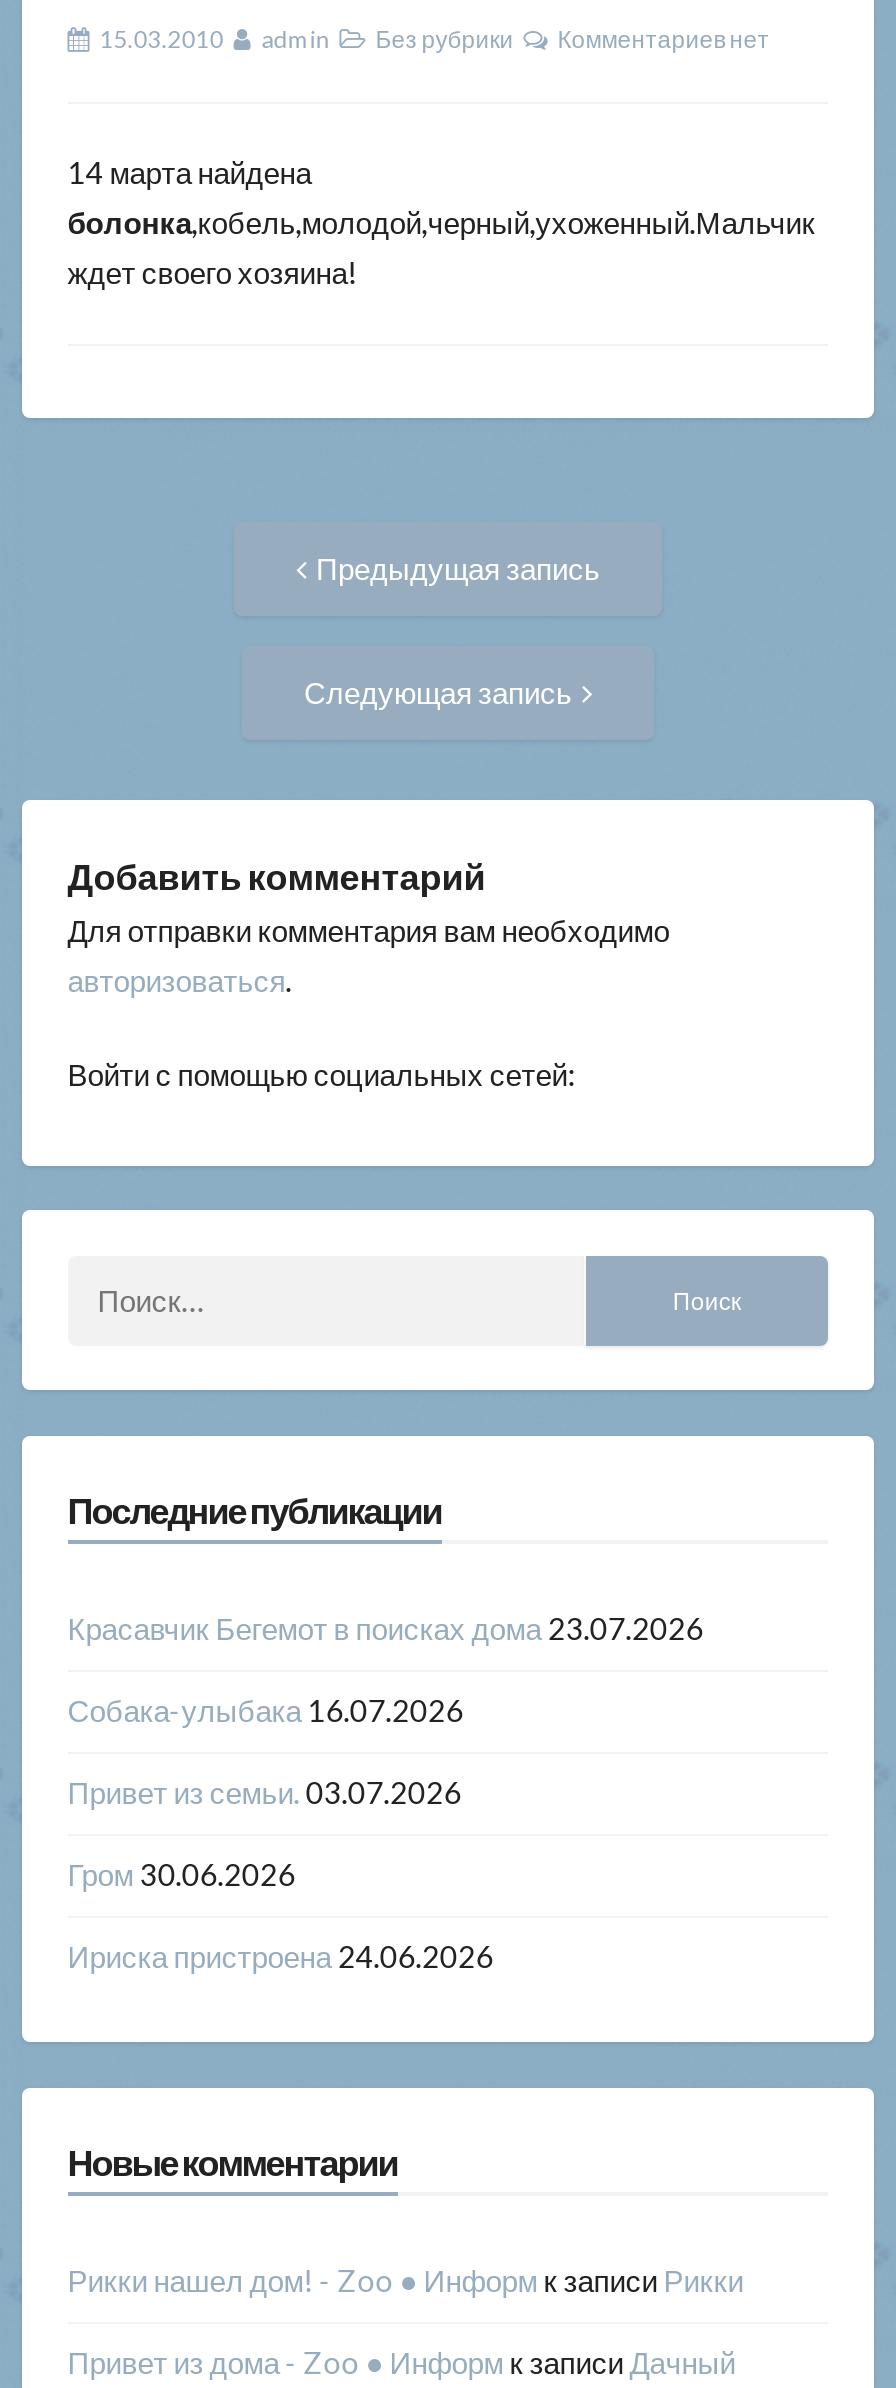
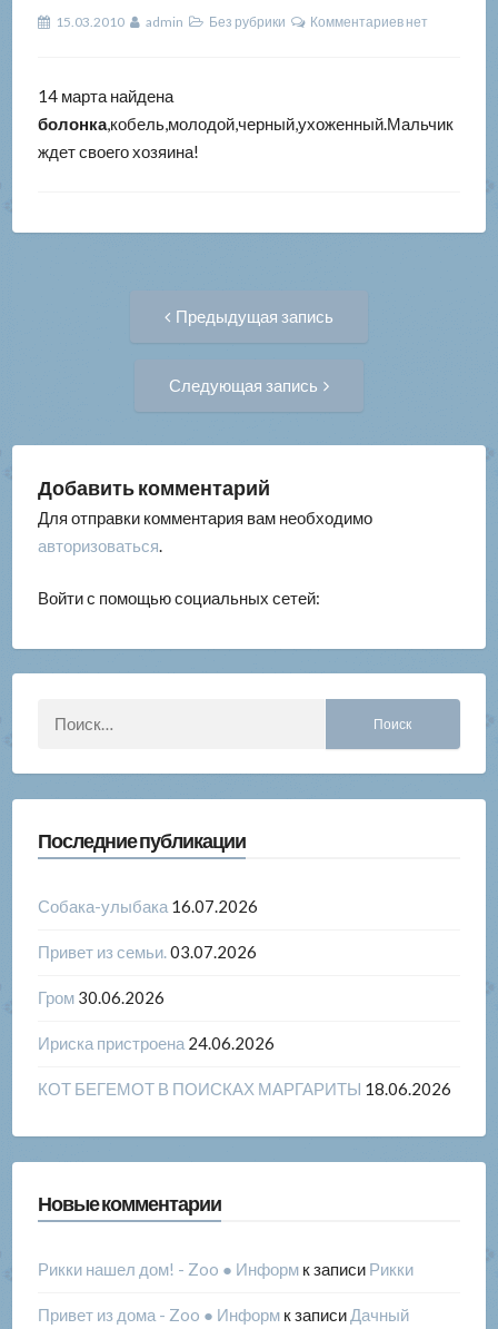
[68,1610,704,1646] Красавчик Бегемот в поисках дома 23.07.2026 -> none
moved [68,1692,494,1974] -> [38,896,274,1053]: Собака-улыбака 16.07.2026 | Привет из семьи. 03.07.2026 | Гром 30.06.2026 | Ириска пристроена 24.06.2026
none -> [38,1079,451,1099] КОТ БЕГЕМОТ В ПОИСКАХ МАРГАРИТЫ 18.06.2026

